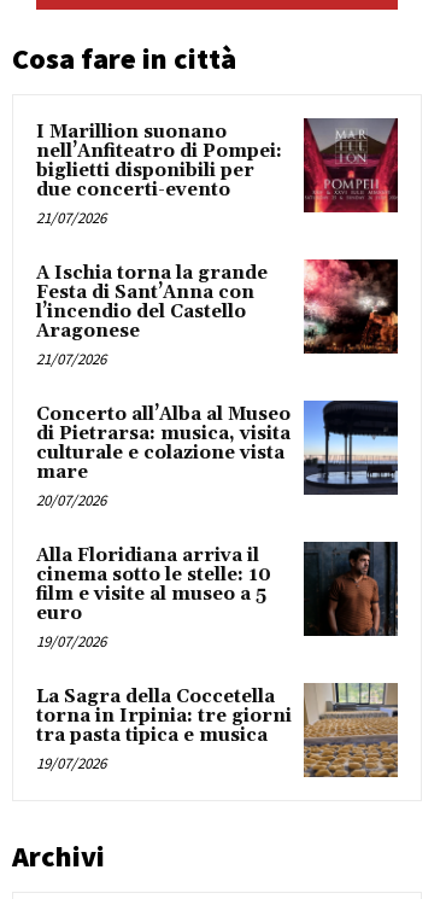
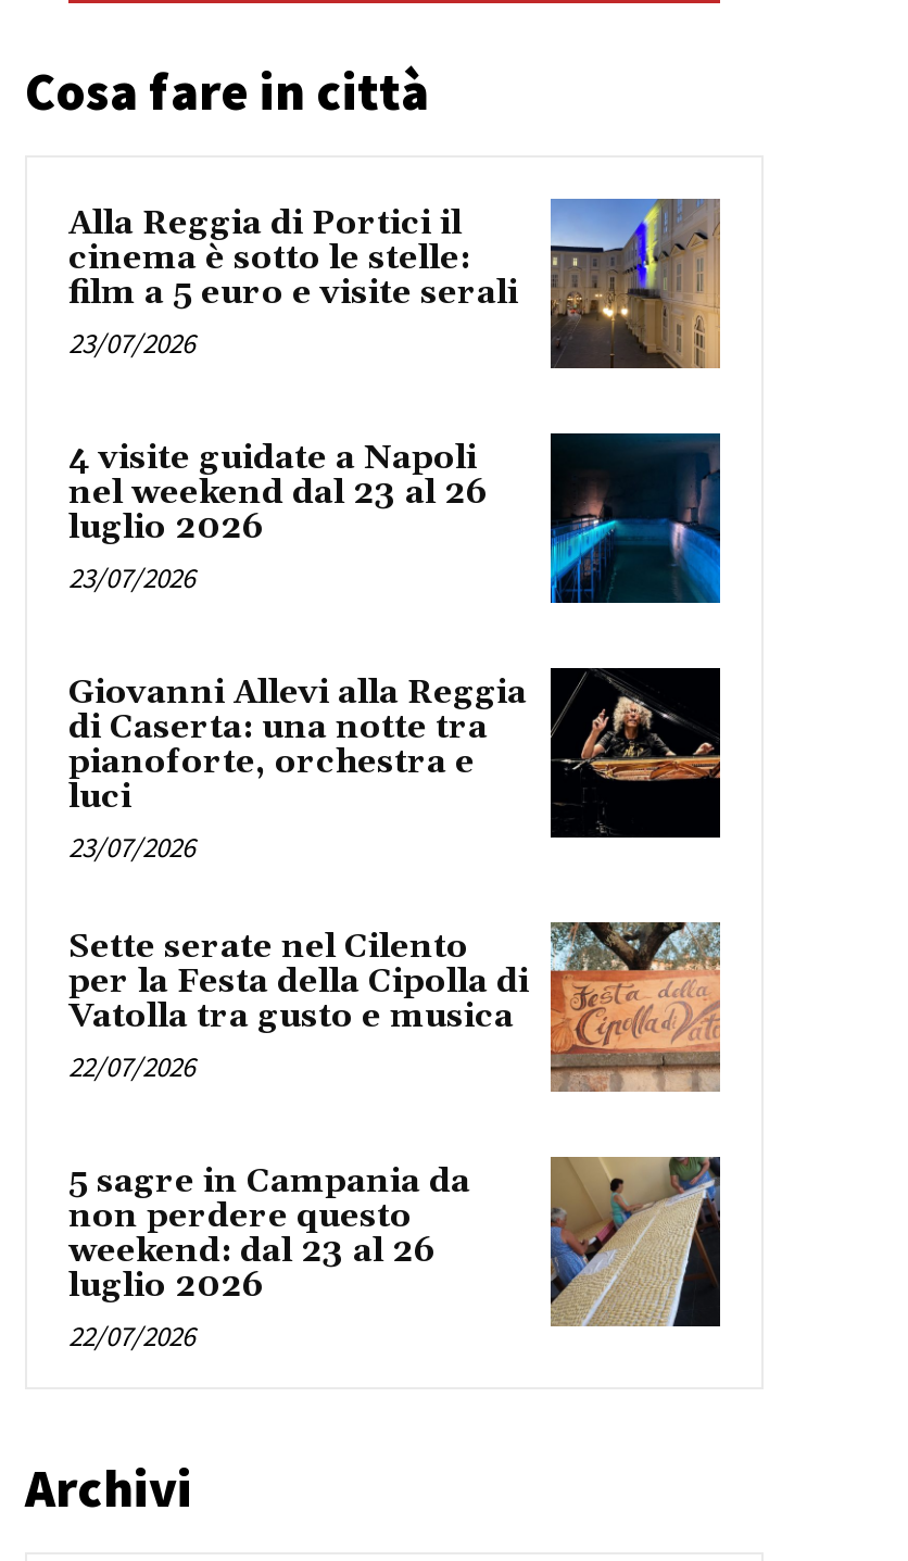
[36,117,399,228] [image] | I Marillion suonano | nell’Anfiteatro di Pompei: | biglietti disponibili per | due concerti-evento | 21/07/2026 -> [68,197,722,370] [image] | Alla Reggia di Portici il | cinema è sotto le stelle: | film a 5 euro e visite serali | 23/07/2026
[36,258,399,369] [image] | A Ischia torna la grande | Festa di Sant’Anna con | l’incendio del Castello | Aragonese | 21/07/2026 -> [68,431,722,605] [image] | 4 visite guidate a Napoli | nel weekend dal 23 al 26 | luglio 2026 | 23/07/2026
[36,399,399,511] [image] | Concerto all’Alba al Museo | di Pietrarsa: musica, visita | culturale e colazione vista | mare | 20/07/2026 -> [68,666,722,866] [image] | Giovanni Allevi alla Reggia | di Caserta: una notte tra | pianoforte, orchestra e | luci | 23/07/2026
[36,542,399,652] [image] | Alla Floridiana arriva il | cinema sotto le stelle: 10 | film e visite al museo a 5 | euro | 19/07/2026 -> [68,922,722,1094] [image] | Sette serate nel Cilento | per la Festa della Cipolla di | Vatolla tra gusto e musica | 22/07/2026
[36,672,399,778] [image] | La Sagra della Coccetella | torna in Irpinia: tre giorni | tra pasta tipica e musica | 19/07/2026 -> [68,1155,722,1355] [image] | 5 sagre in Campania da | non perdere questo | weekend: dal 23 al 26 | luglio 2026 | 22/07/2026

